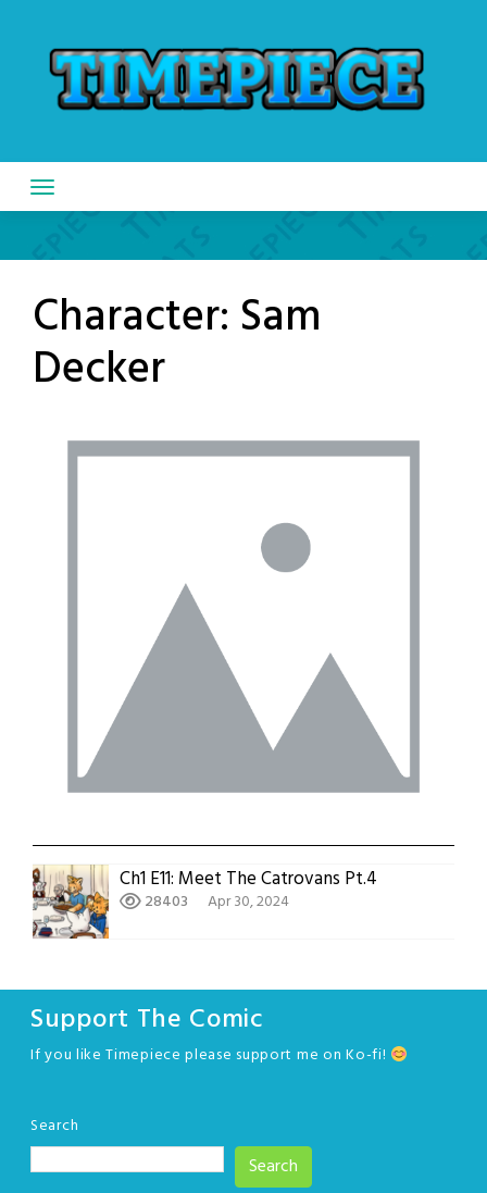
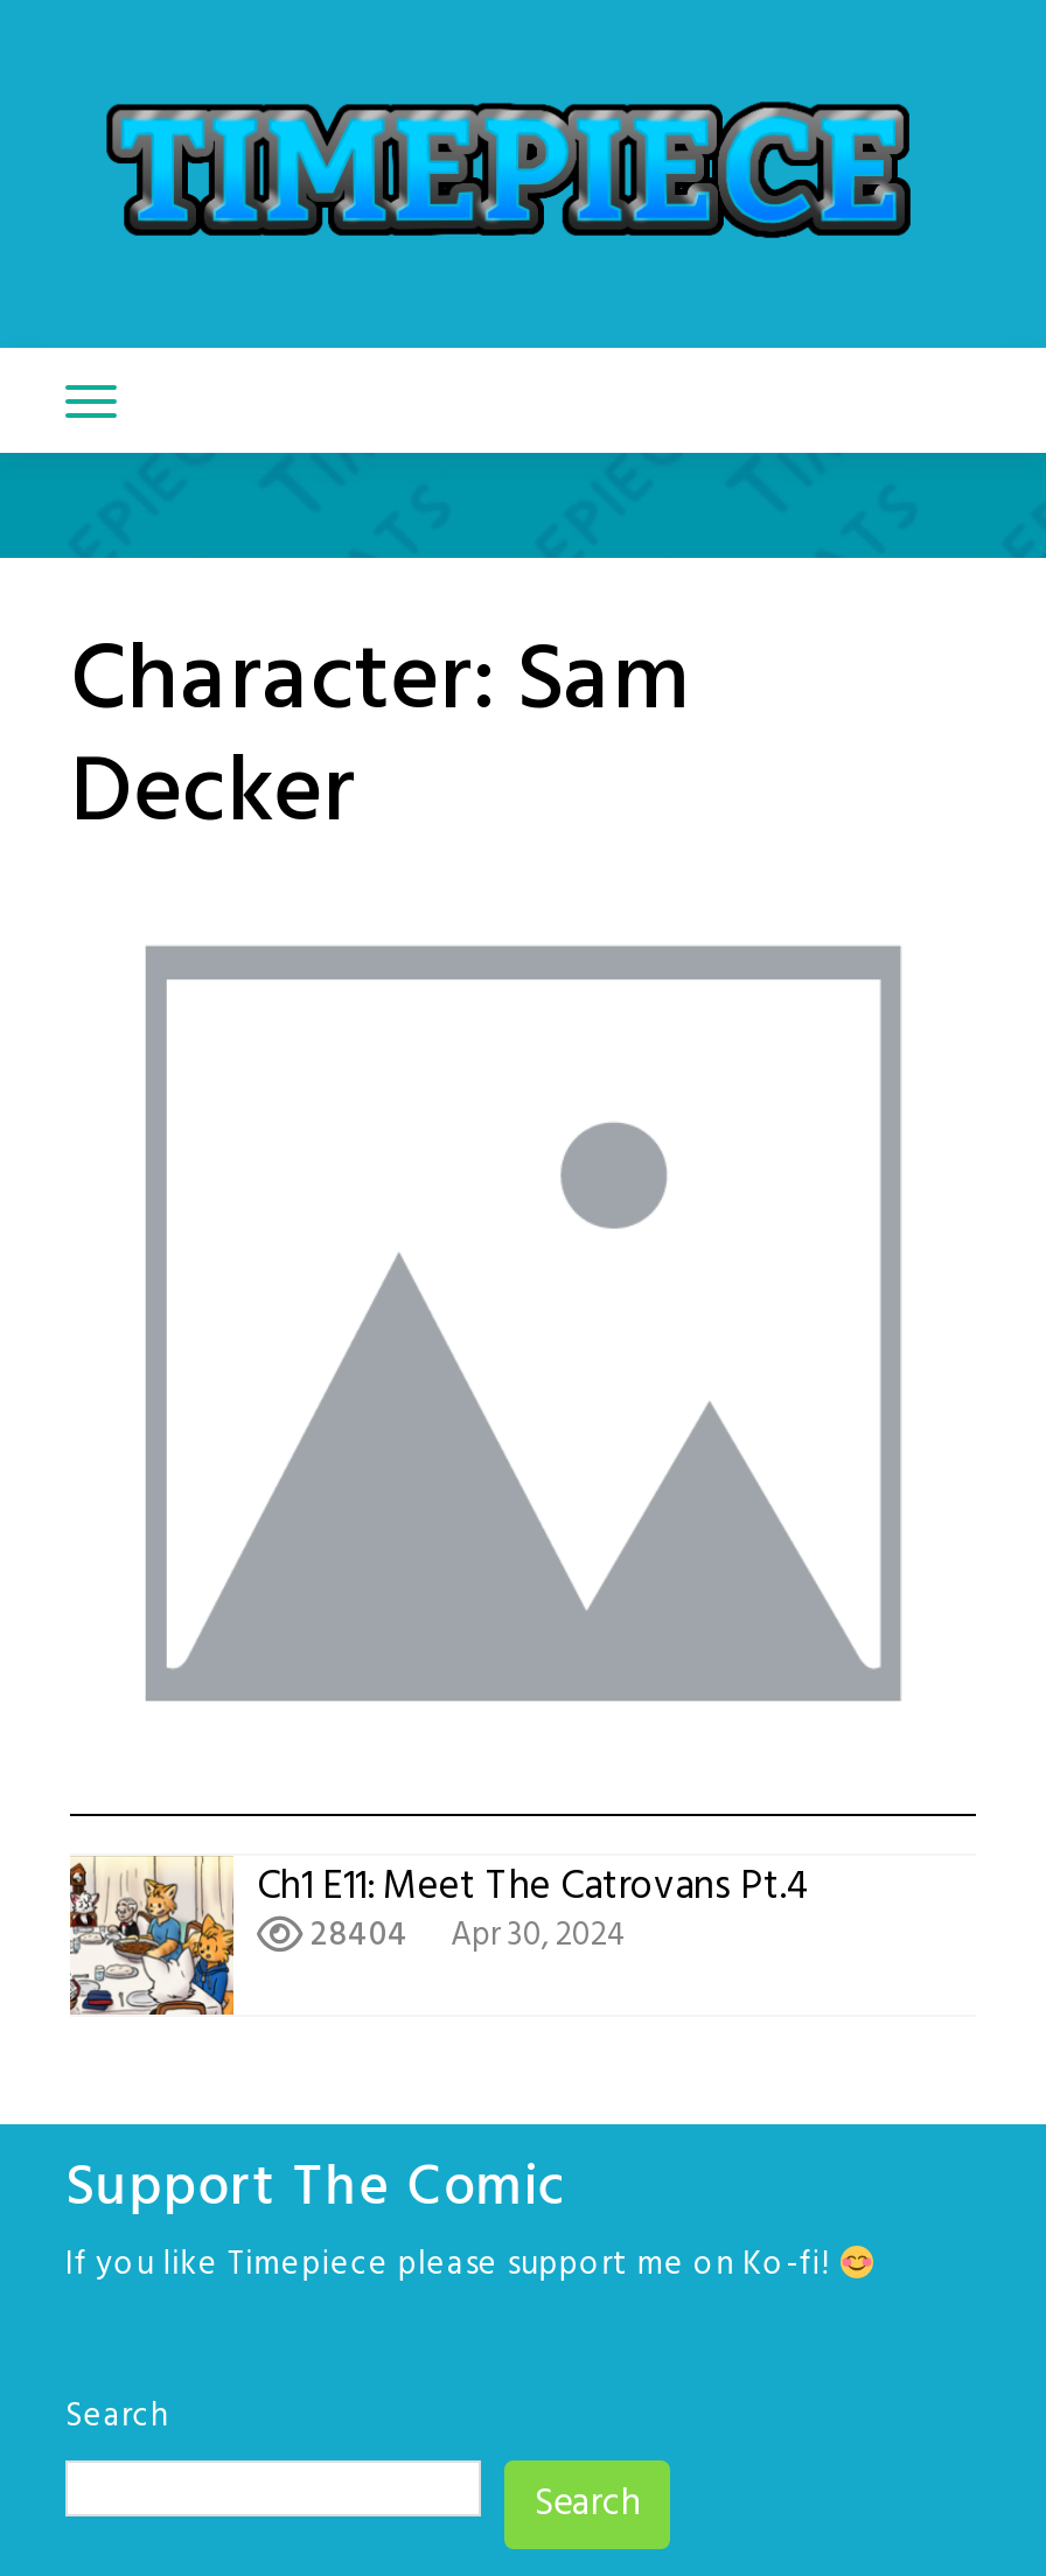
[141,890,289,915] 28403 Apr 30, 2024 -> [304,1910,626,1964] 28404 Apr 30, 2024

